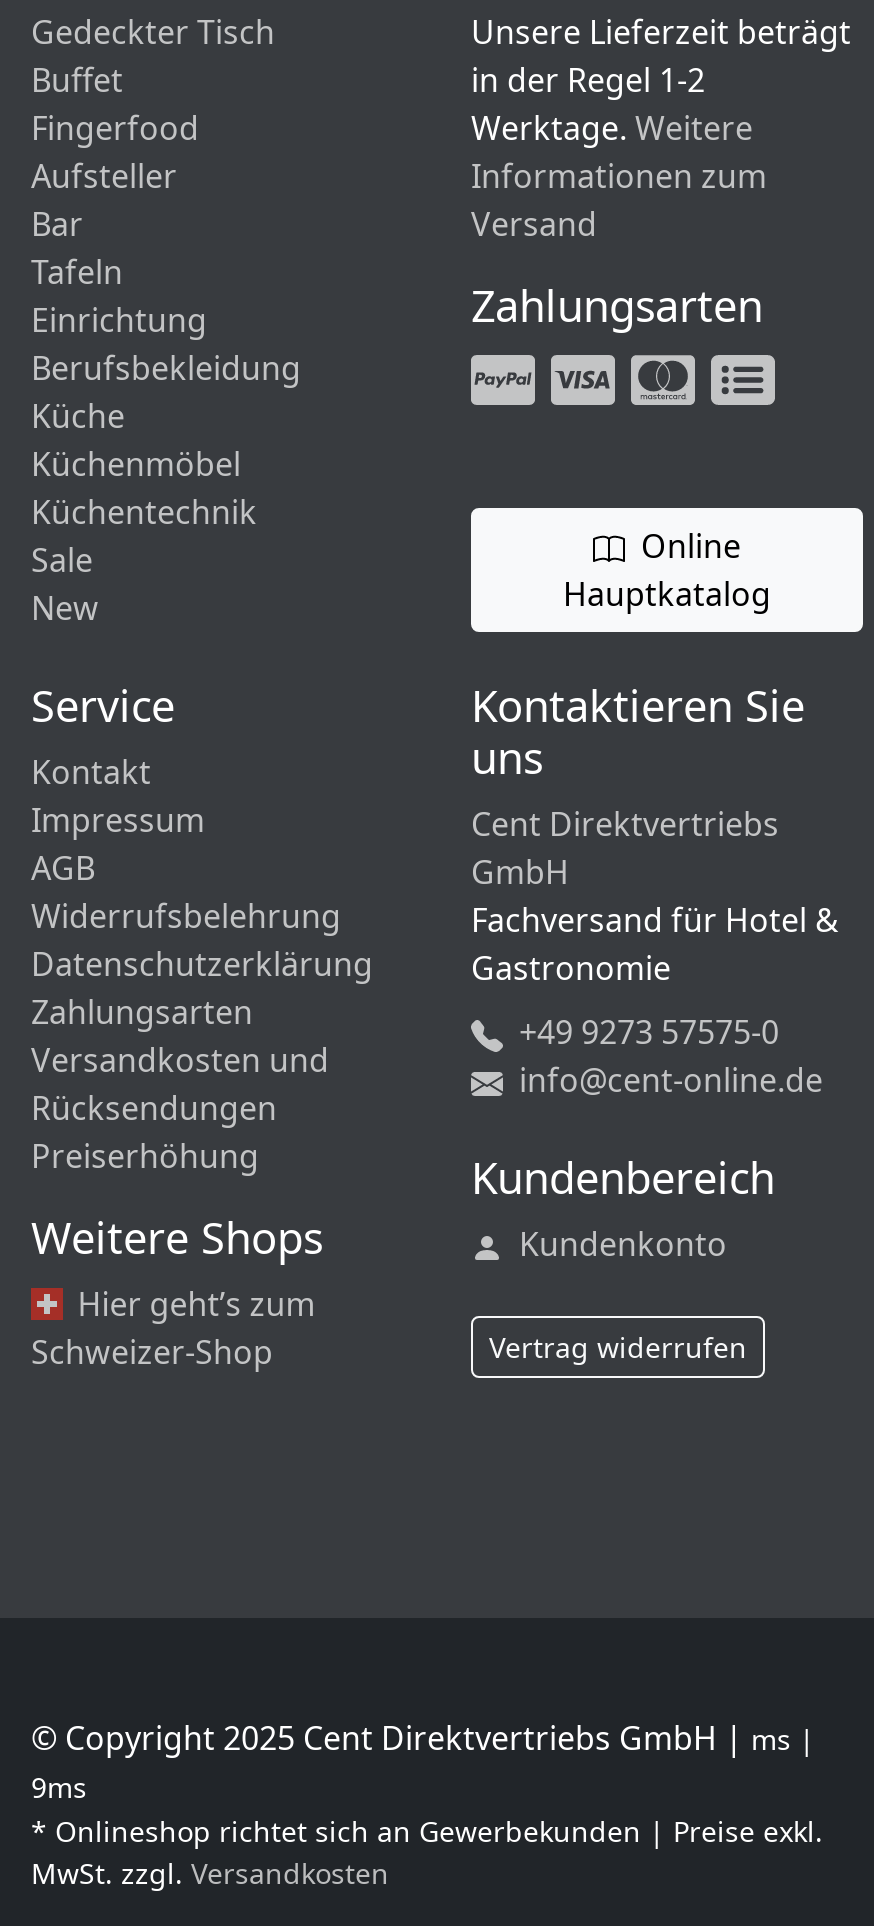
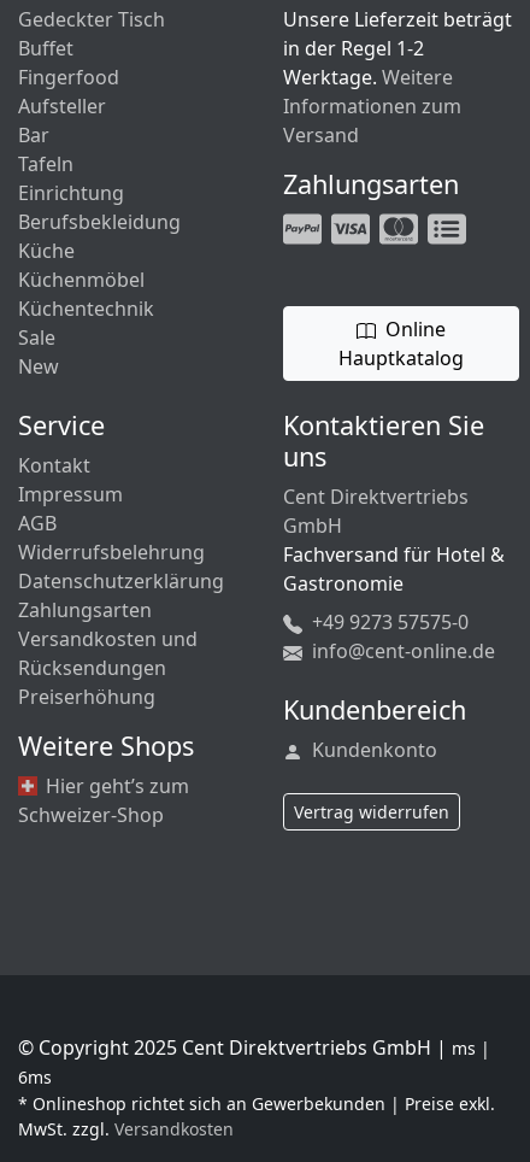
[31,1768,87,1806] 9ms -> [18,1066,52,1088] 6ms

